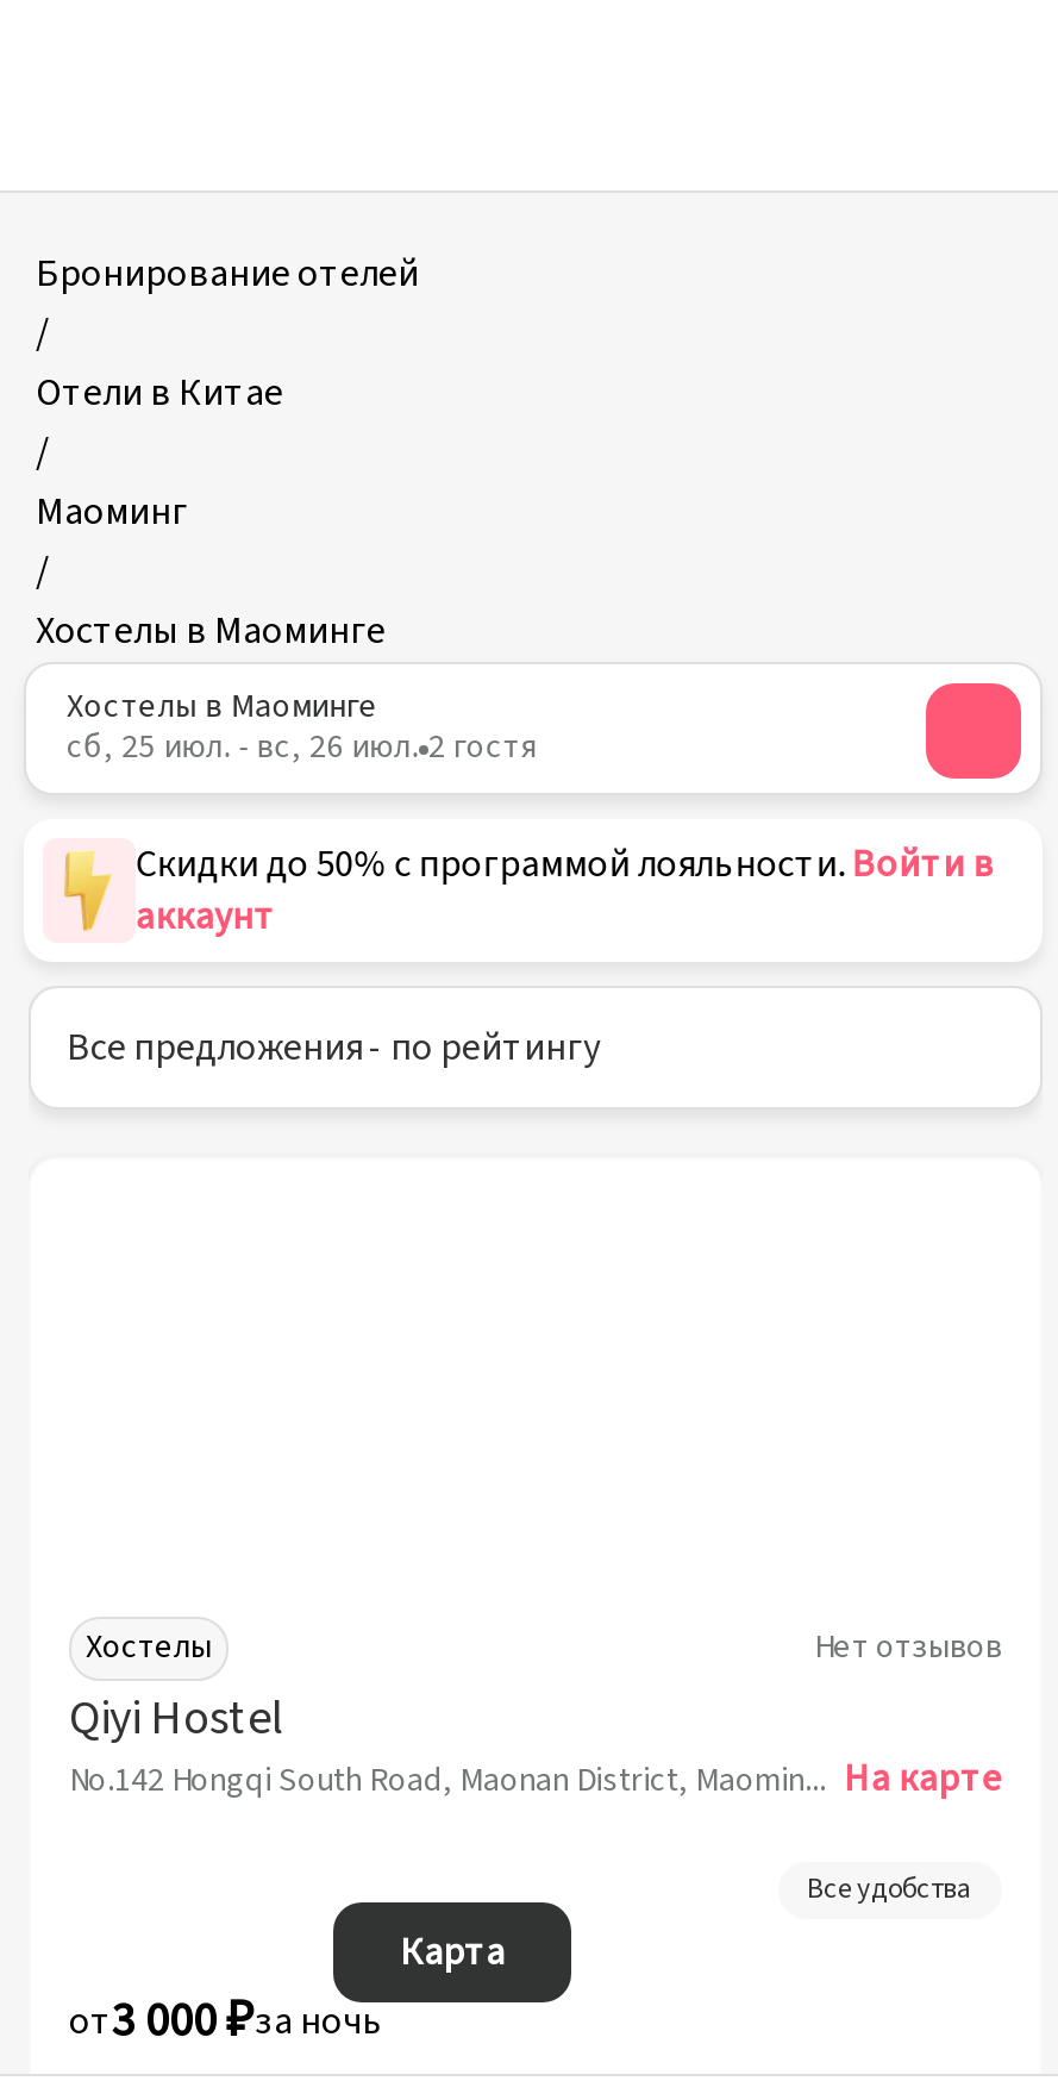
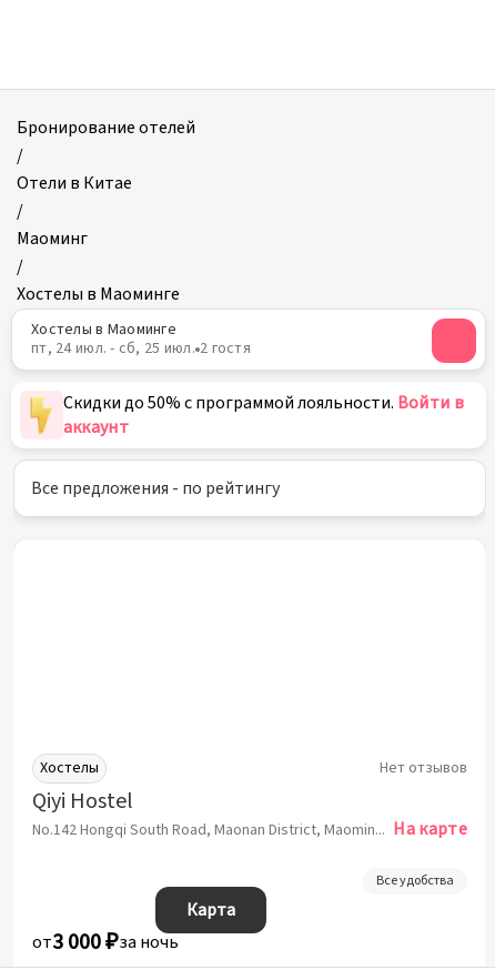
[67,724,538,771] сб, 25 июл. - вс, 26 июл. 2 гостя -> [31,337,251,360] пт, 24 июл. - сб, 25 июл. 2 гостя

